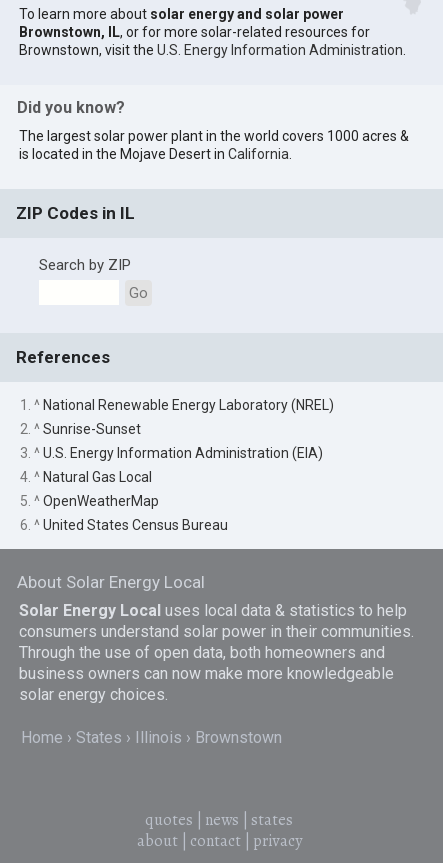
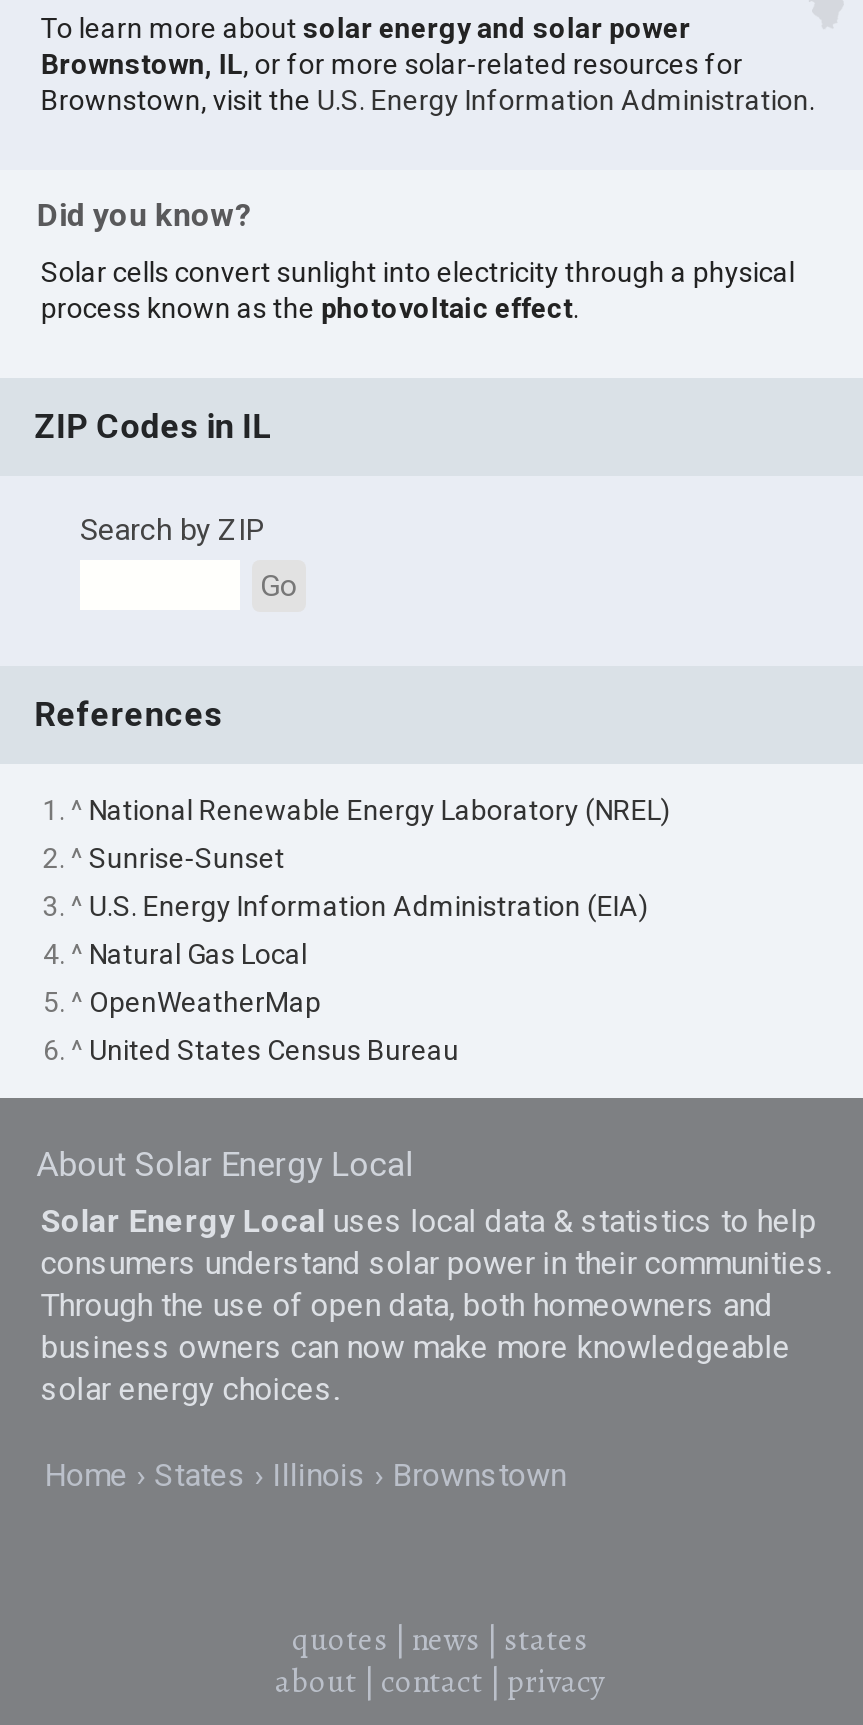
[19,128,409,162] The largest solar power plant in the world covers 1000 acres & | is located in the Mojave Desert in California. -> [41,255,795,323] Solar cells convert sunlight into electricity through a physical | process known as the photovoltaic effect.

